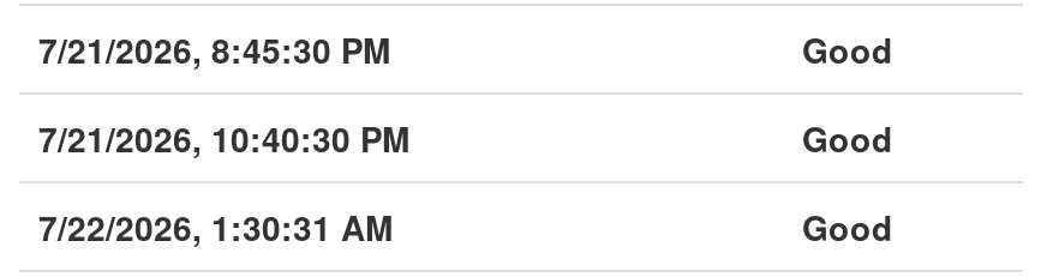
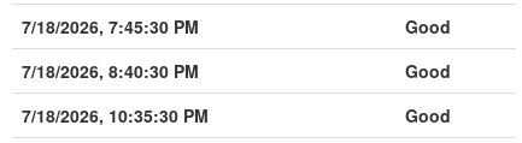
[38,25,391,73] 7/21/2026, 8:45:30 PM -> [22,14,199,38] 7/18/2026, 7:45:30 PM
[38,114,411,162] 7/21/2026, 10:40:30 PM -> [22,59,199,83] 7/18/2026, 8:40:30 PM
[38,203,394,251] 7/22/2026, 1:30:31 AM -> [22,103,209,127] 7/18/2026, 10:35:30 PM

